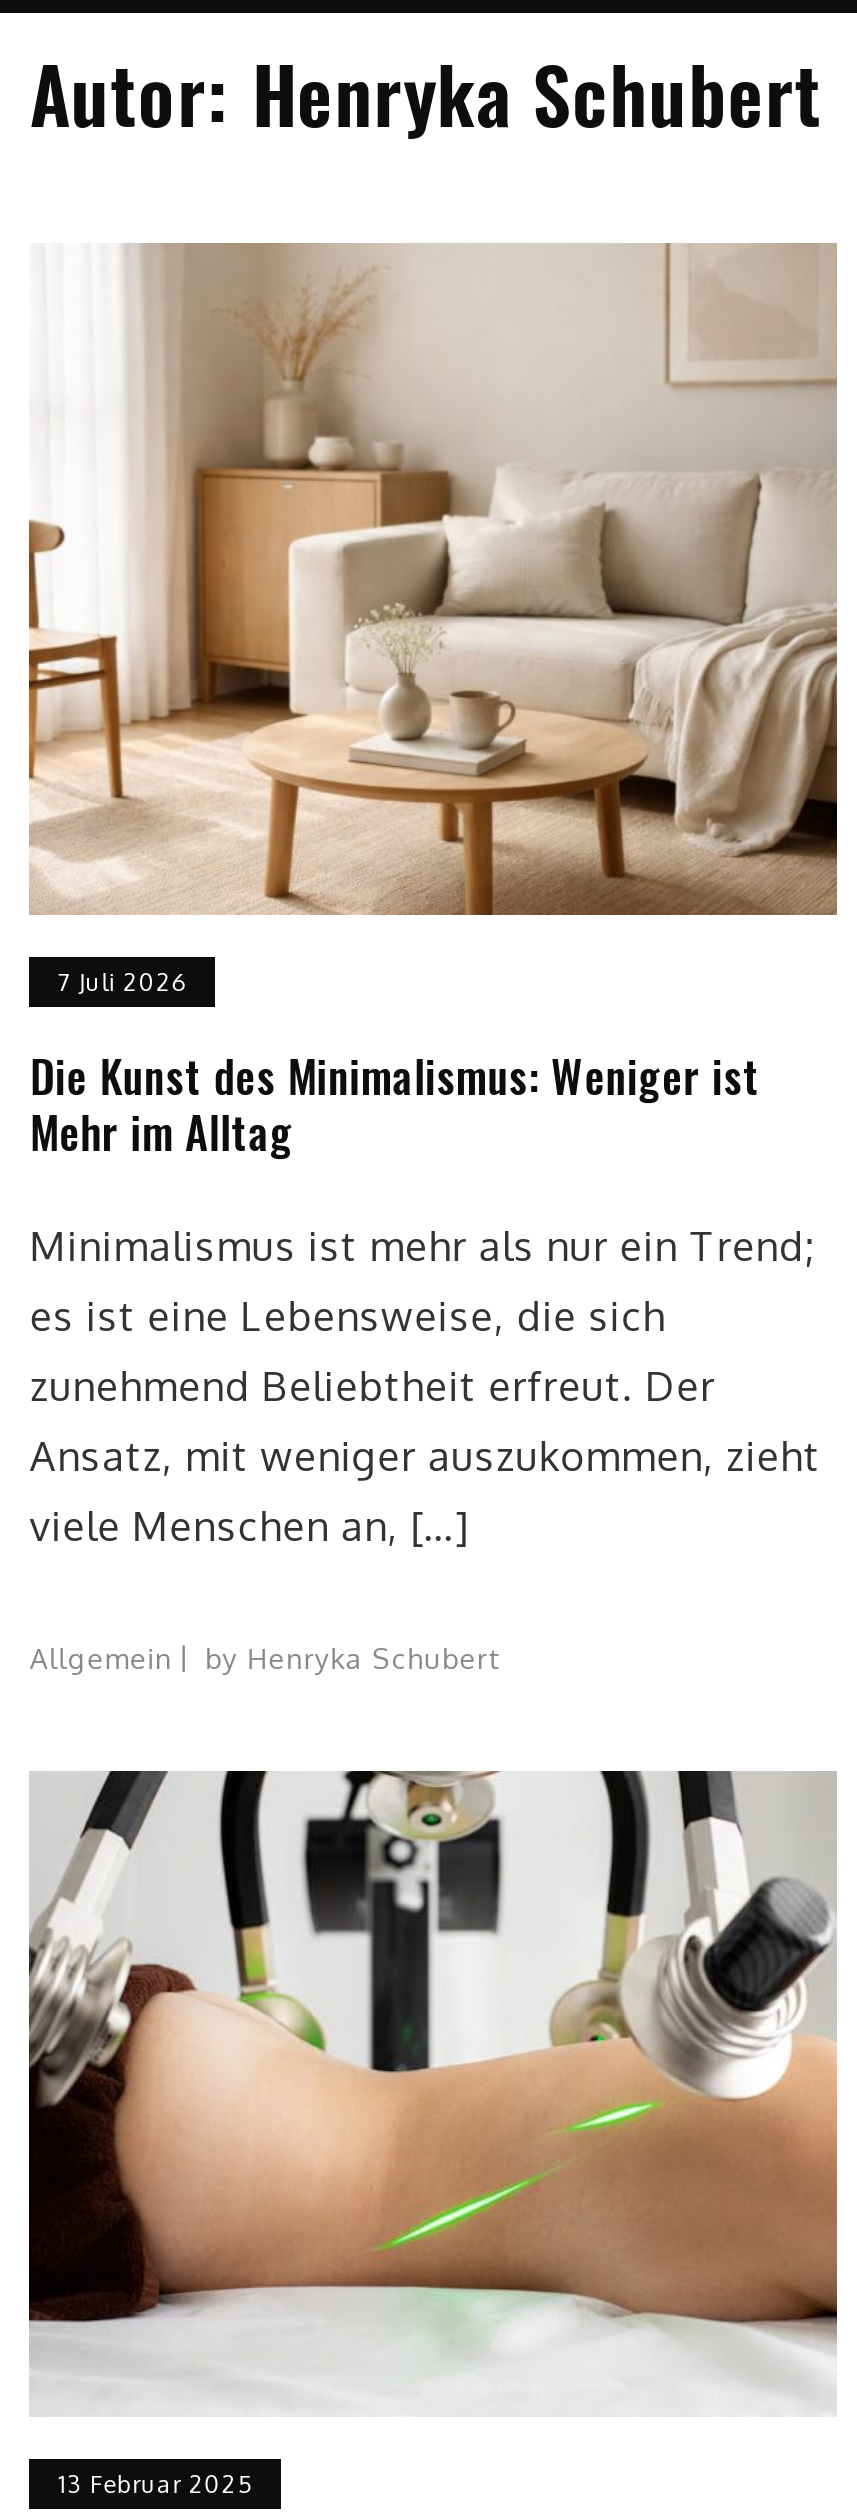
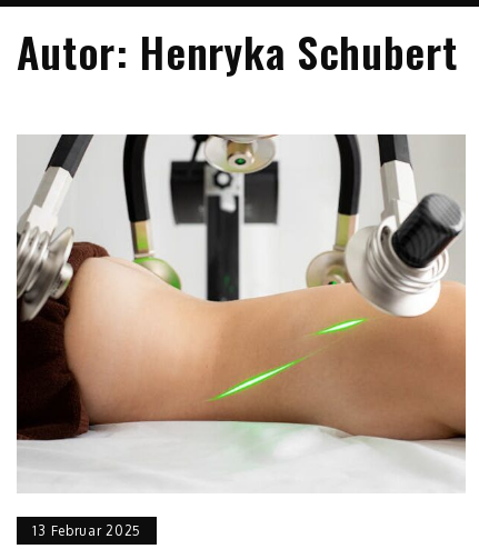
[27,243,839,1675] [image] | 7 Juli 2026 | Die Kunst des Minimalismus: Weniger ist | Mehr im Alltag | Minimalismus ist mehr als nur ein Trend; | es ist eine Lebensweise, die sich | zunehmend Beliebtheit erfreut. Der | Ansatz, mit weniger auszukommen, zieht | viele Menschen an, […] | Allgemein | by Henryka Schubert -> none

